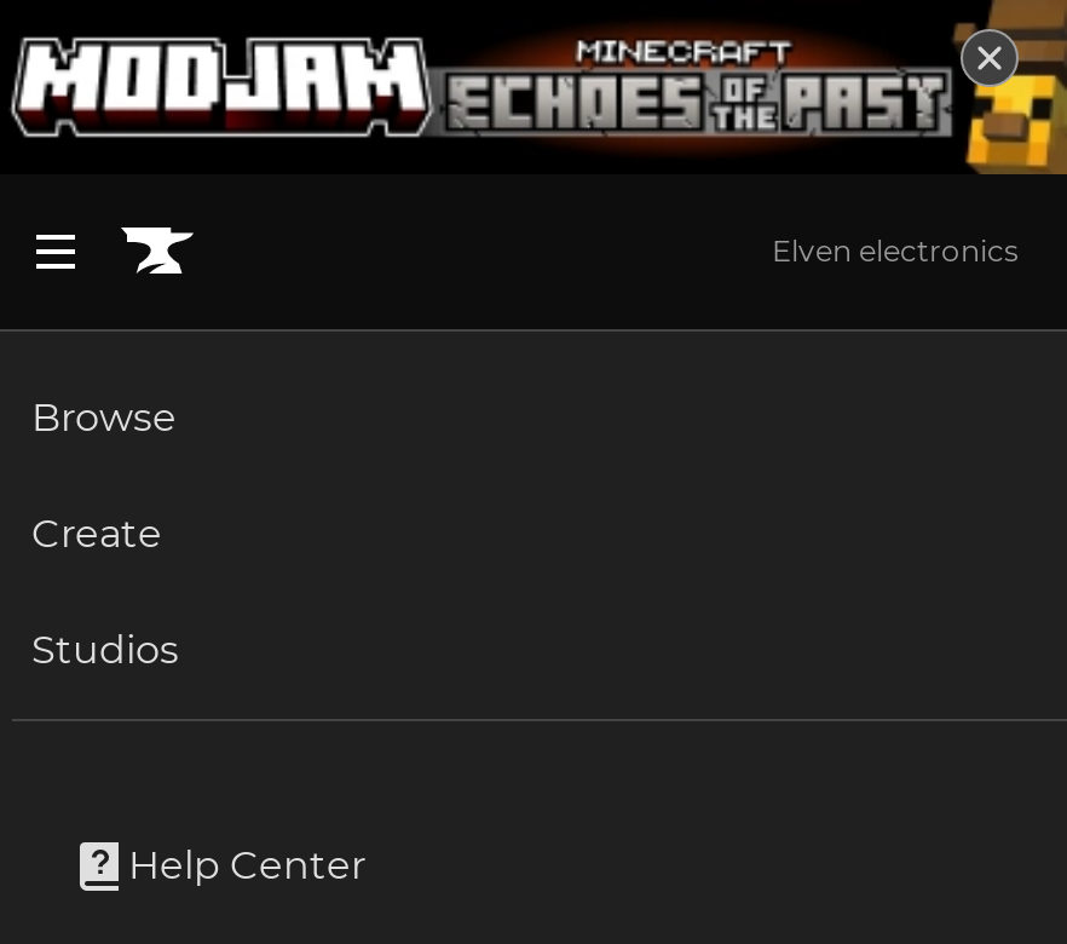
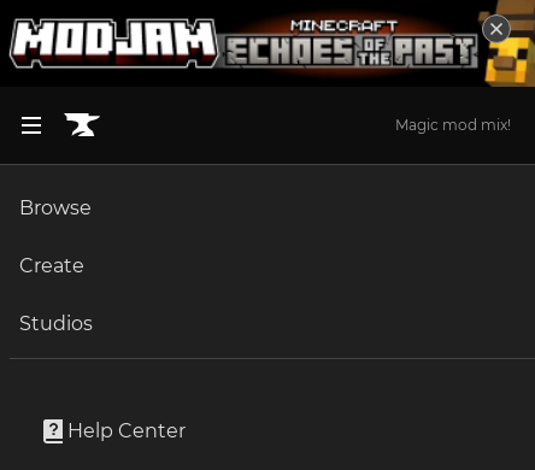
[772,232,1019,268] Elven electronics -> [395,115,511,133] Magic mod mix!

